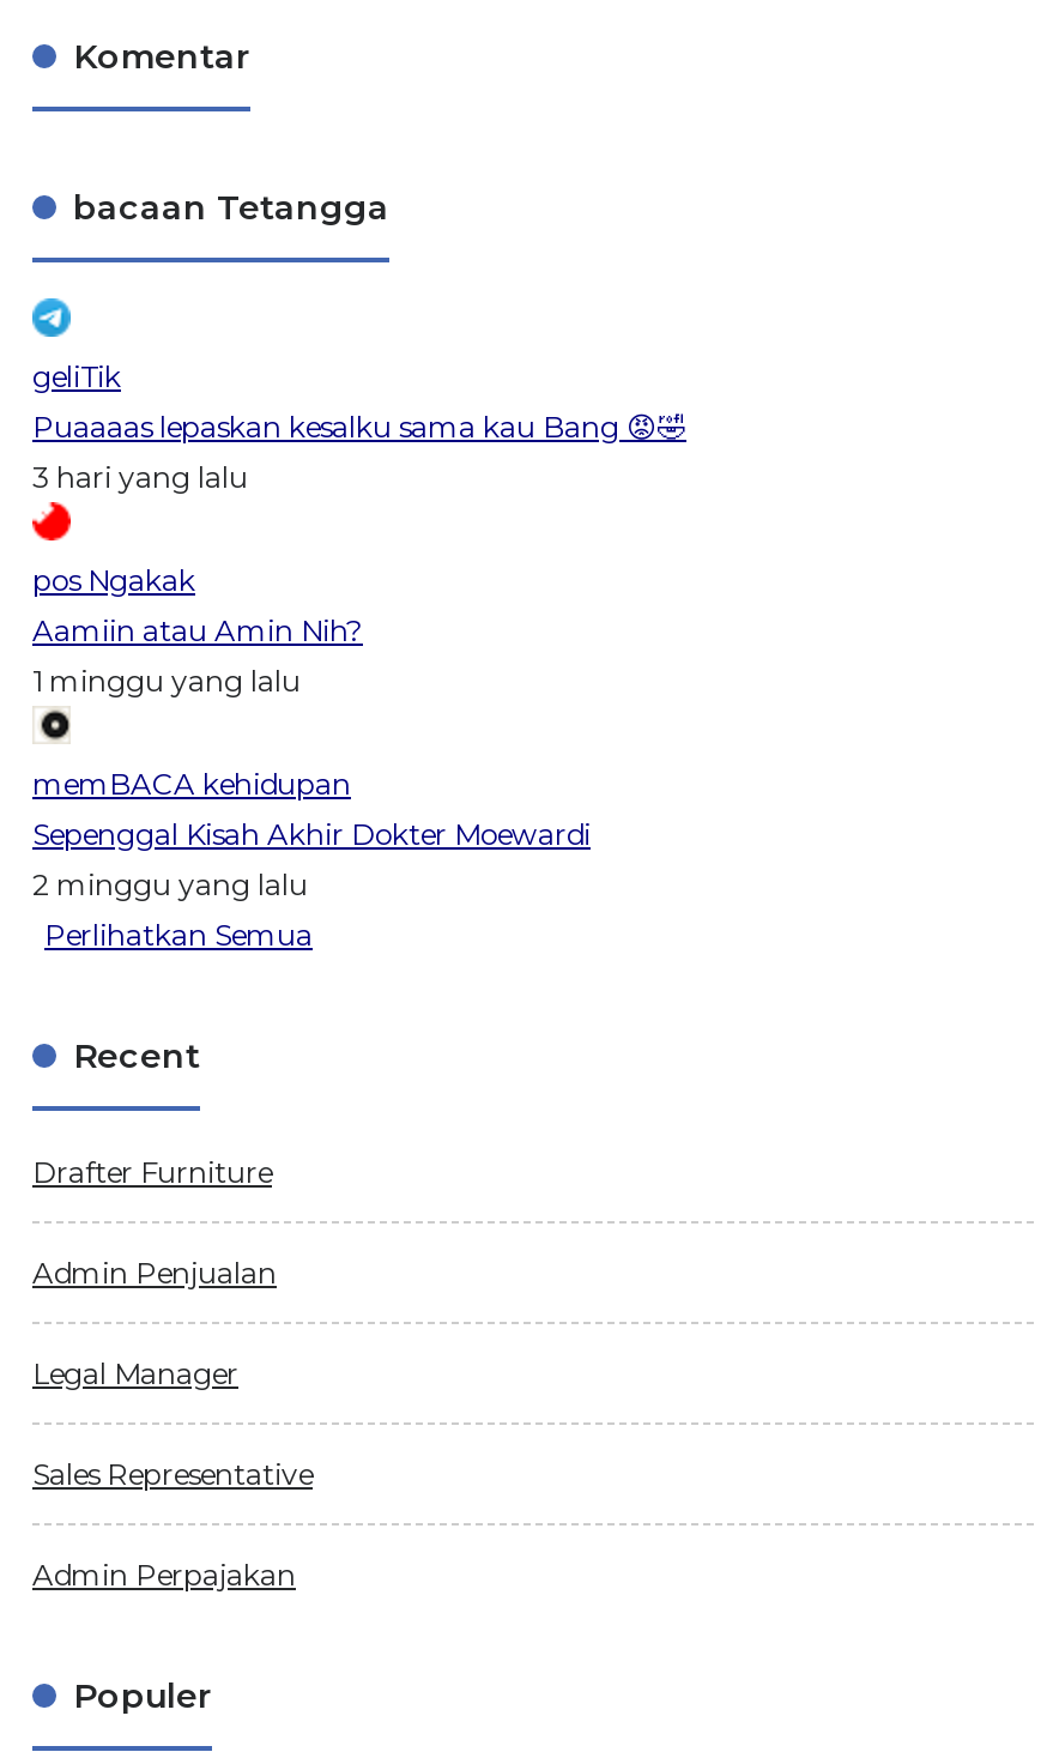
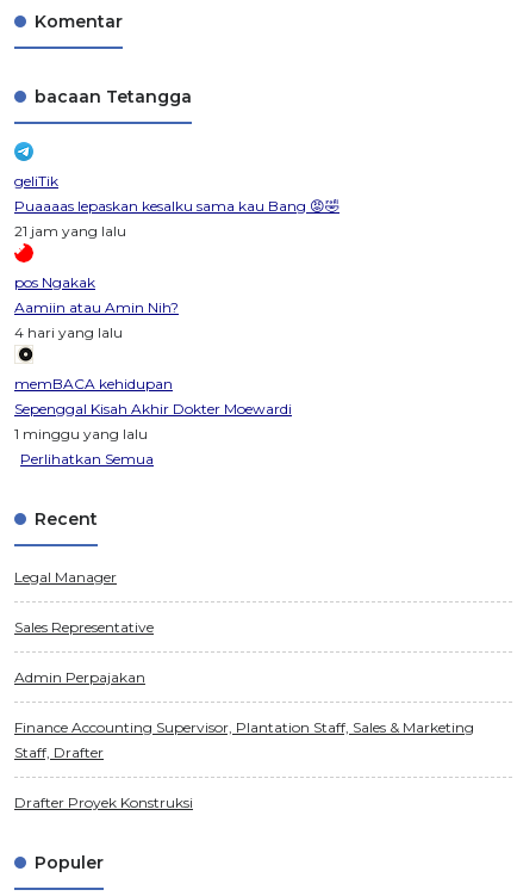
[32,459,248,495] 3 hari yang lalu -> [14,222,126,240] 21 jam yang lalu
moved [32,662,301,698] -> [14,425,148,443]: 1 minggu yang lalu
none -> [14,323,123,341] 4 hari yang lalu
[32,866,308,902] 2 minggu yang lalu -> none
[32,1154,277,1290] Drafter Furniture | Admin Penjualan -> none
moved [32,1355,313,1592] -> [14,568,154,686]: Legal Manager | Sales Representative | Admin Perpajakan
none -> [14,718,474,811] Finance Accounting Supervisor, Plantation Staff, Sales & Marketing | Staff, Drafter | Drafter Proyek Konstruksi

